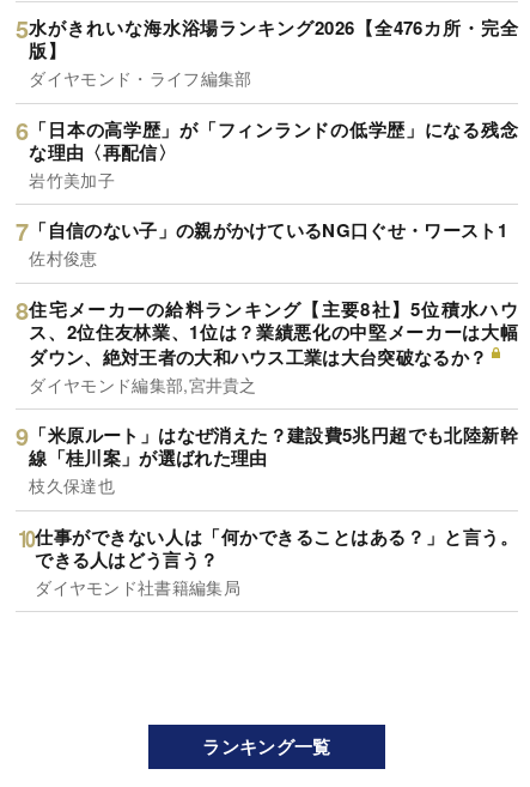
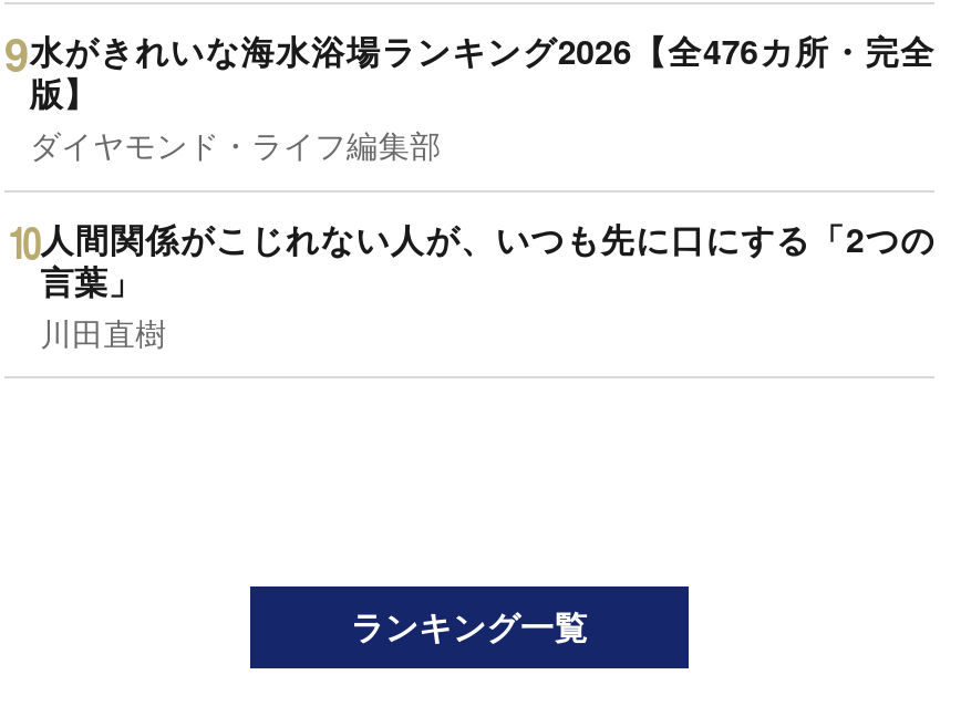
[29,116,518,599] 「日本の高学歴」が「フィンランドの低学歴」になる残念 | な理由〈再配信〉 | 岩竹美加子 | 「自信のない子」の親がかけているNG口ぐせ・ワースト1 | 佐村俊恵 | 住宅メーカーの給料ランキング【主要8社】5位積水ハウ | ス、2位住友林業、1位は？業績悪化の中堅メーカーは大幅 | ダウン、絶対王者の大和ハウス工業は大台突破なるか？ | ダイヤモンド編集部,宮井貴之 | 「米原ルート」はなぜ消えた？建設費5兆円超でも北陸新幹 | 線「桂川案」が選ばれた理由 | 枝久保達也 | 仕事ができない人は「何かできることはある？」と言う。 | できる人はどう言う？ | ダイヤモンド社書籍編集局 -> [40,214,934,353] 人間関係がこじれない人が、いつも先に口にする「2つの | 言葉」 | 川田直樹

